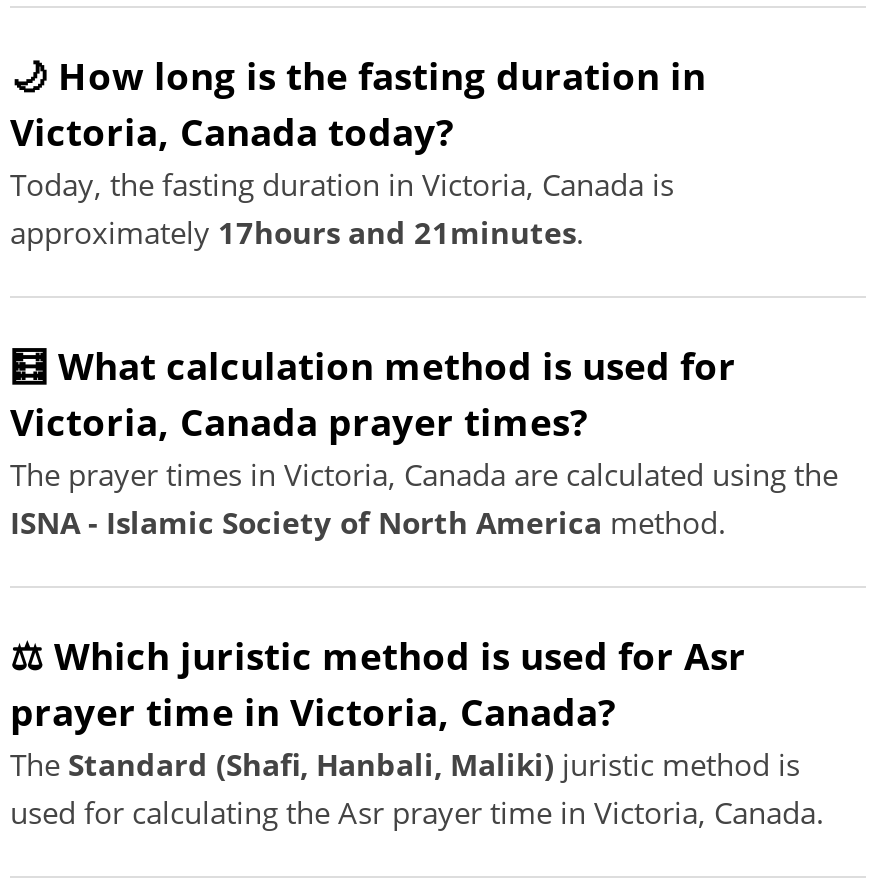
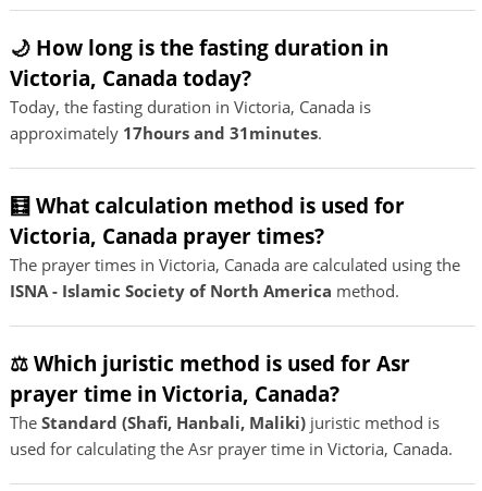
[10,212,584,252] approximately 17hours and 21minutes. -> [10,122,322,144] approximately 17hours and 31minutes.

